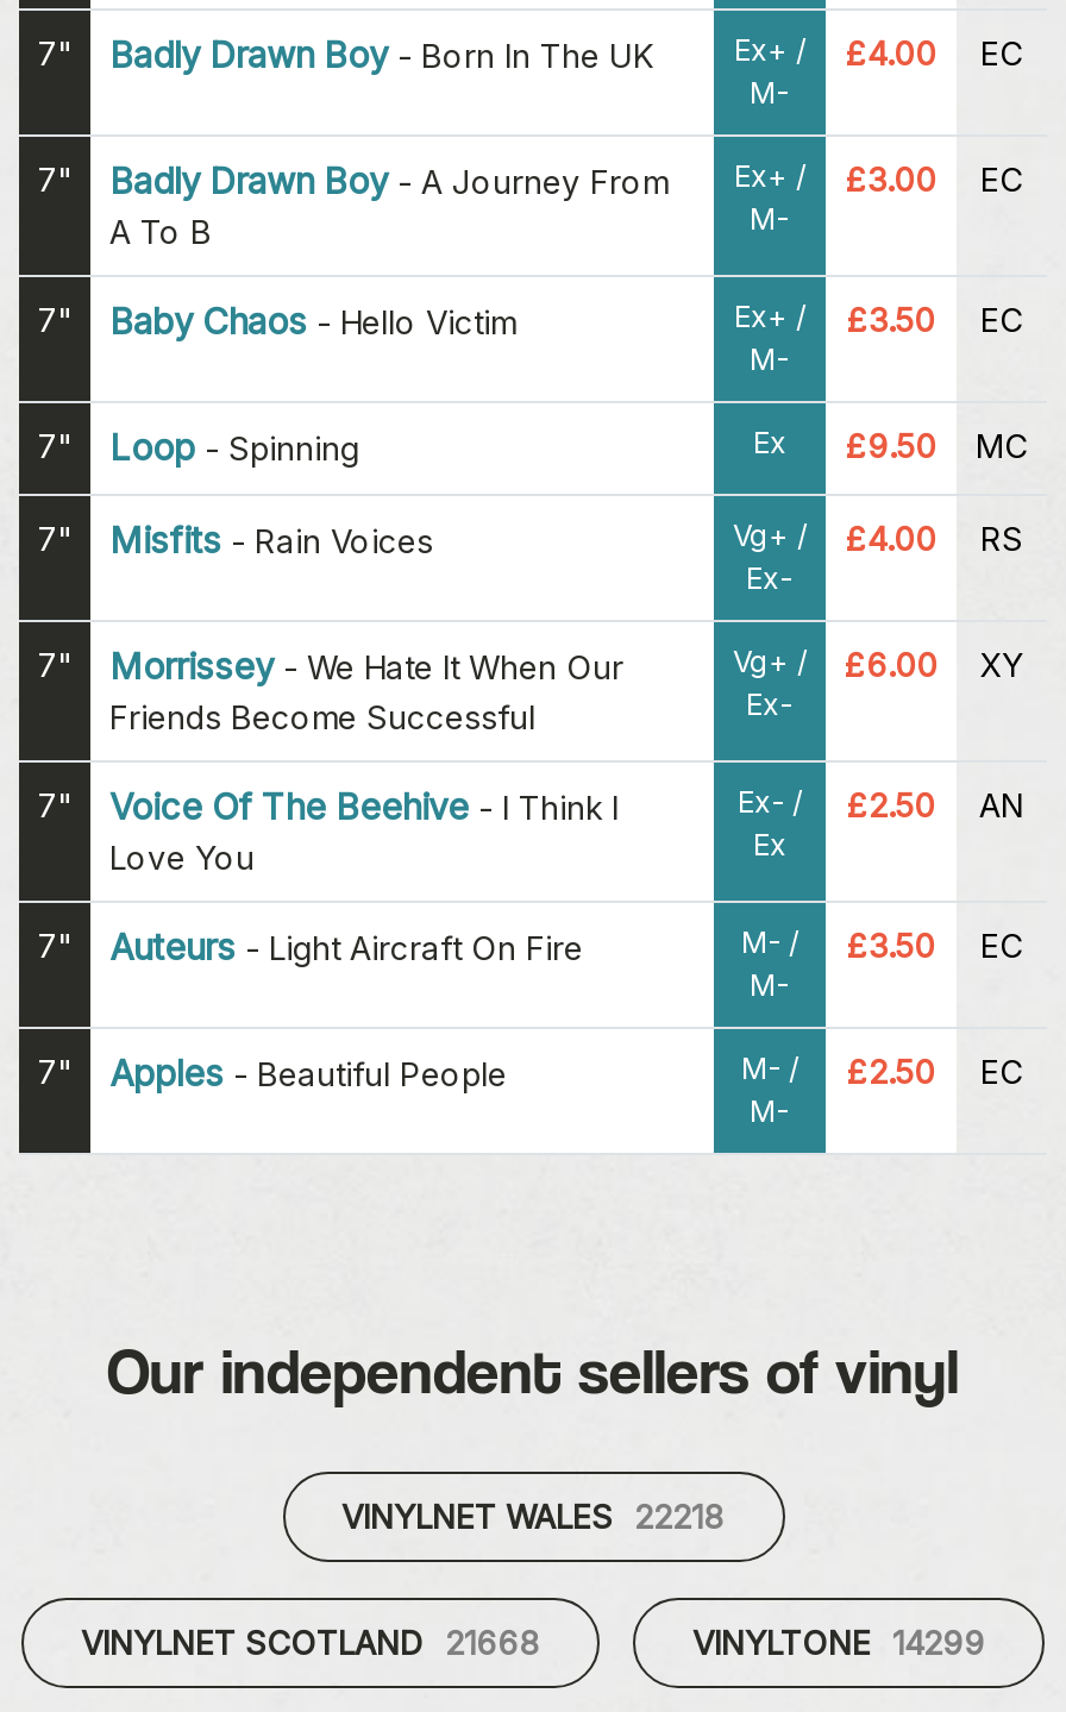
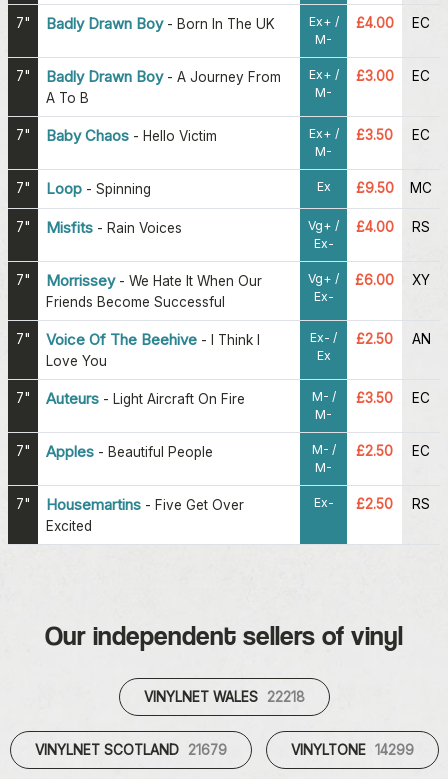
none -> [16,496,244,534] 7" | Housemartins - Five Get Over | Excited
none -> [313,495,430,512] Ex- | £2.50 | RS
[81,1623,540,1662] VINYLNET SCOTLAND 21668 -> [34,742,226,758] VINYLNET SCOTLAND 21679

